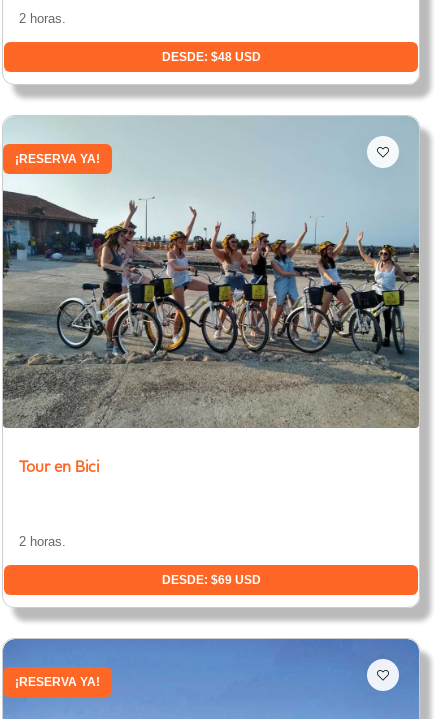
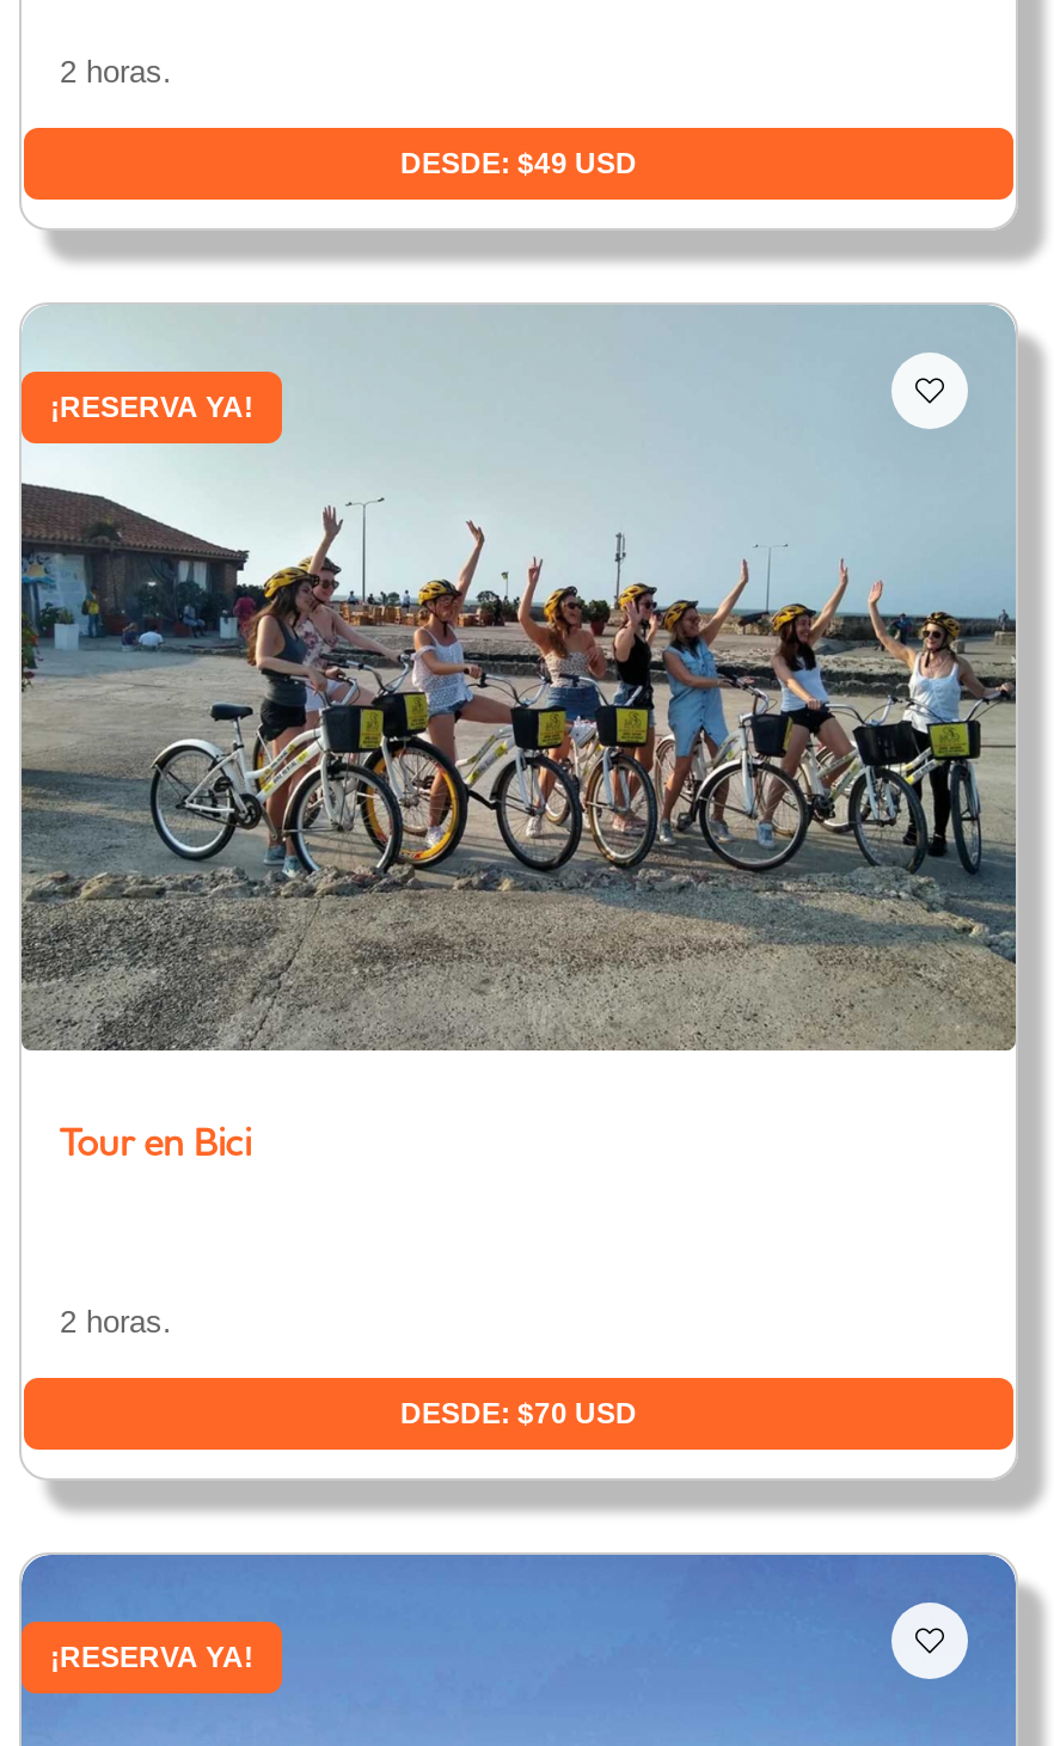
[161,50,260,64] DESDE: $48 USD -> [400,147,637,180] DESDE: $49 USD
[161,573,260,587] DESDE: $69 USD -> [400,1397,637,1431] DESDE: $70 USD

